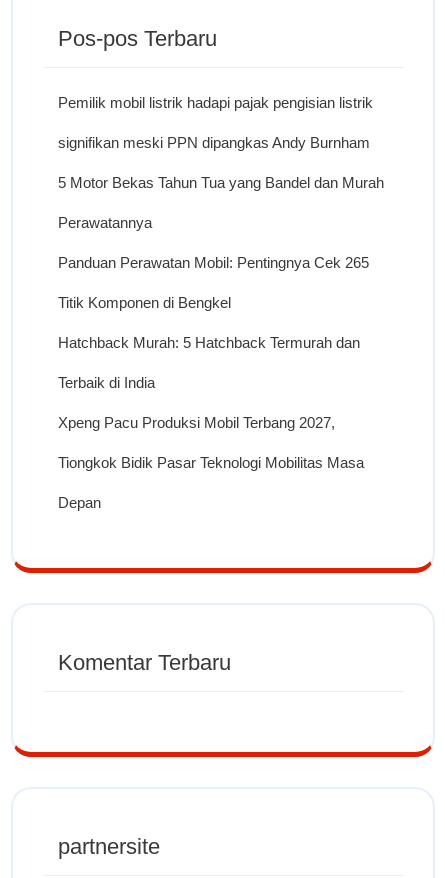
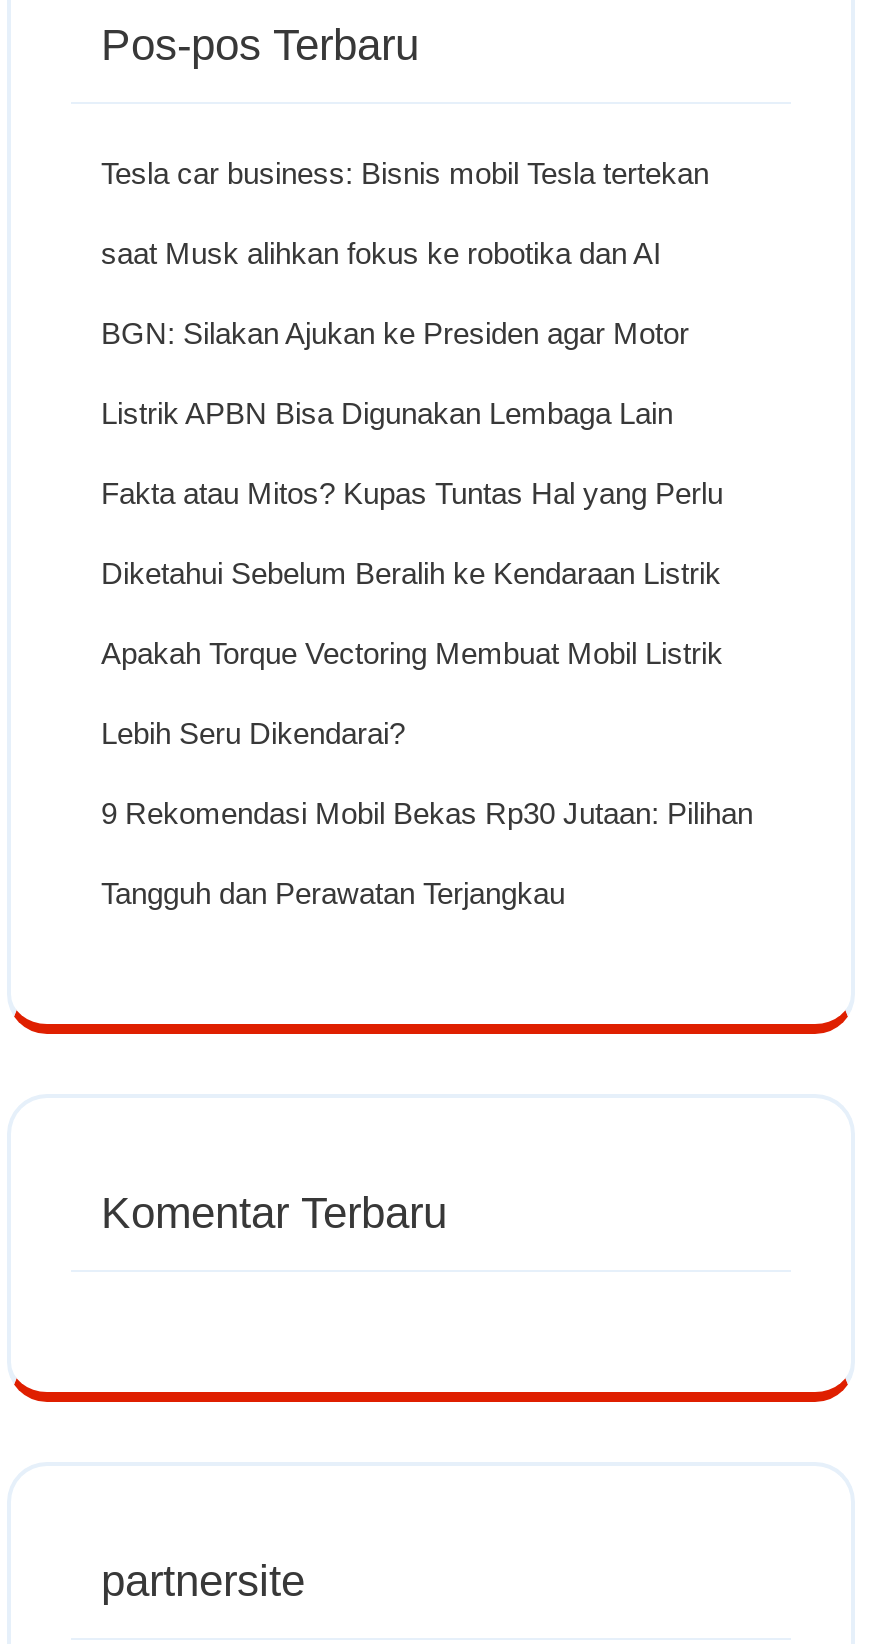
[58,94,384,511] Pemilik mobil listrik hadapi pajak pengisian listrik | signifikan meski PPN dipangkas Andy Burnham | 5 Motor Bekas Tahun Tua yang Bandel dan Murah | Perawatannya | Panduan Perawatan Mobil: Pentingnya Cek 265 | Titik Komponen di Bengkel | Hatchback Murah: 5 Hatchback Termurah dan | Terbaik di India | Xpeng Pacu Produksi Mobil Terbang 2027, | Tiongkok Bidik Pasar Teknologi Mobilitas Masa | Depan -> [101,156,753,910] Tesla car business: Bisnis mobil Tesla tertekan | saat Musk alihkan fokus ke robotika dan AI | BGN: Silakan Ajukan ke Presiden agar Motor | Listrik APBN Bisa Digunakan Lembaga Lain | Fakta atau Mitos? Kupas Tuntas Hal yang Perlu | Diketahui Sebelum Beralih ke Kendaraan Listrik | Apakah Torque Vectoring Membuat Mobil Listrik | Lebih Seru Dikendarai? | 9 Rekomendasi Mobil Bekas Rp30 Jutaan: Pilihan | Tangguh dan Perawatan Terjangkau

